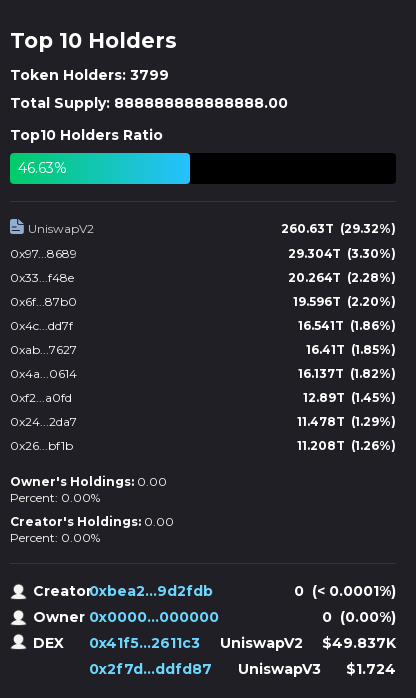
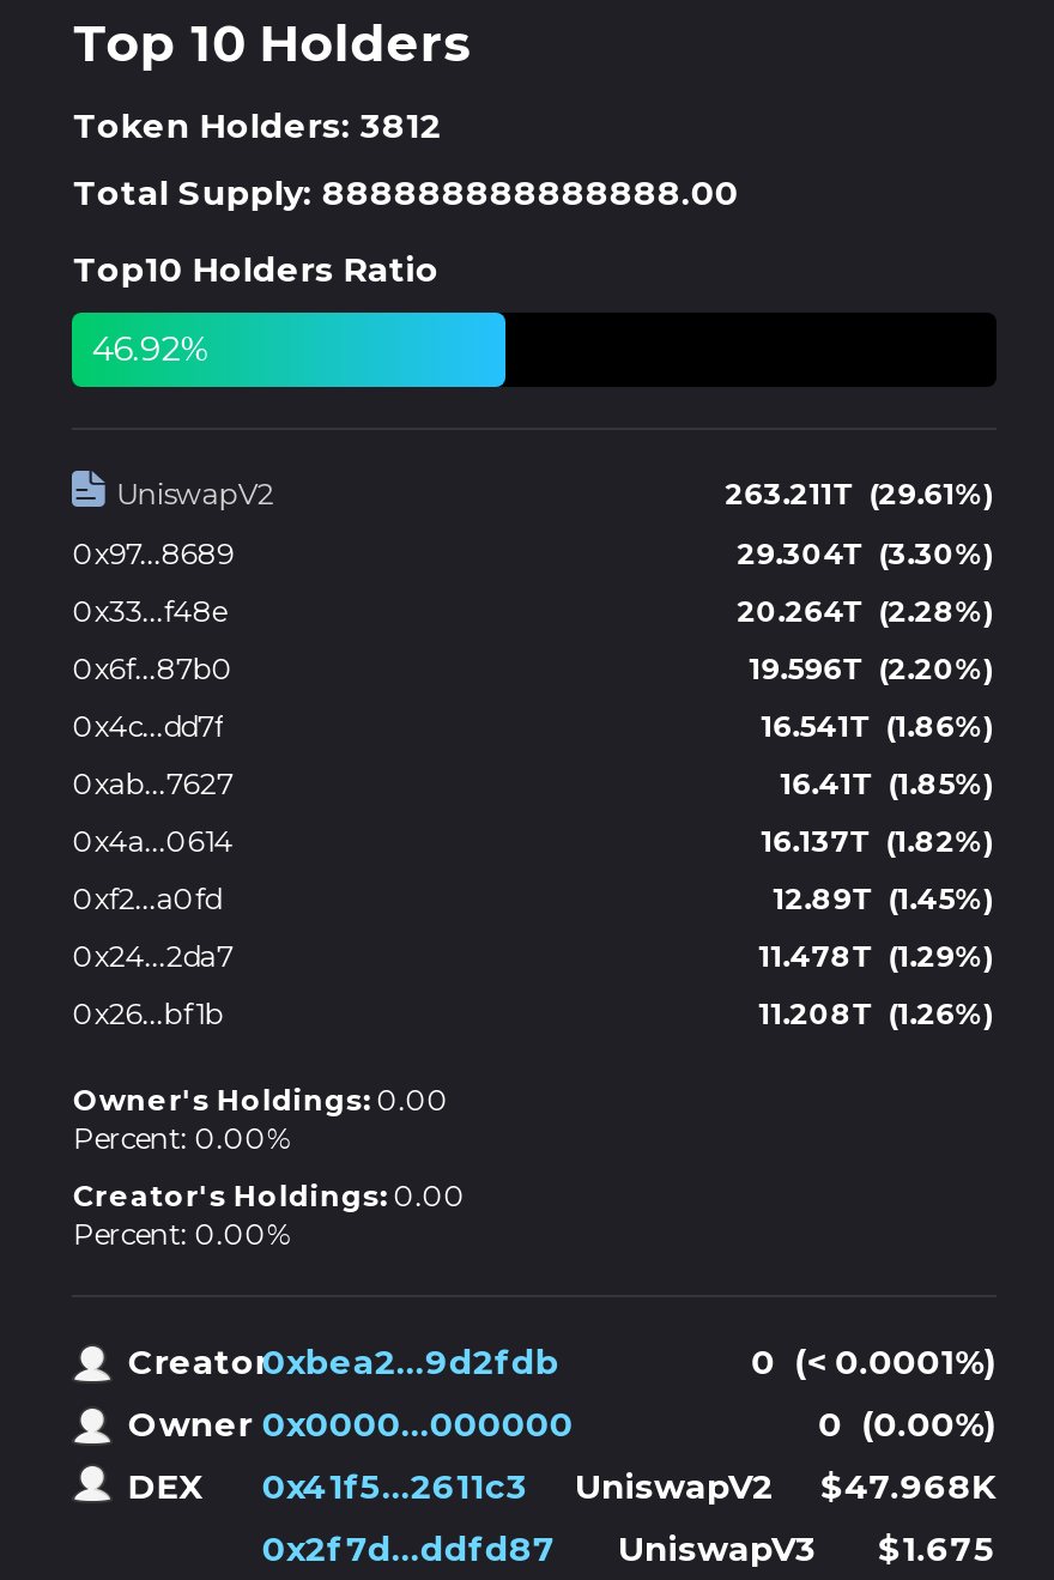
[10,66,169,84] Token Holders: 3799 -> [73,104,442,147] Token Holders: 3812
[18,159,67,177] 46.63% -> [92,327,212,370] 46.92%
[281,220,396,235] 260.63T (29.32%) -> [725,474,996,510] 263.211T (29.61%)
[33,634,396,652] DEX 0x41f5...2611c3 UniswapV2 $49.837K -> [128,1465,996,1508] DEX 0x41f5...2611c3 UniswapV2 $47.968K
[89,660,396,678] 0x2f7d...ddfd87 UniswapV3 $1.724 -> [262,1527,996,1570] 0x2f7d...ddfd87 UniswapV3 $1.675

